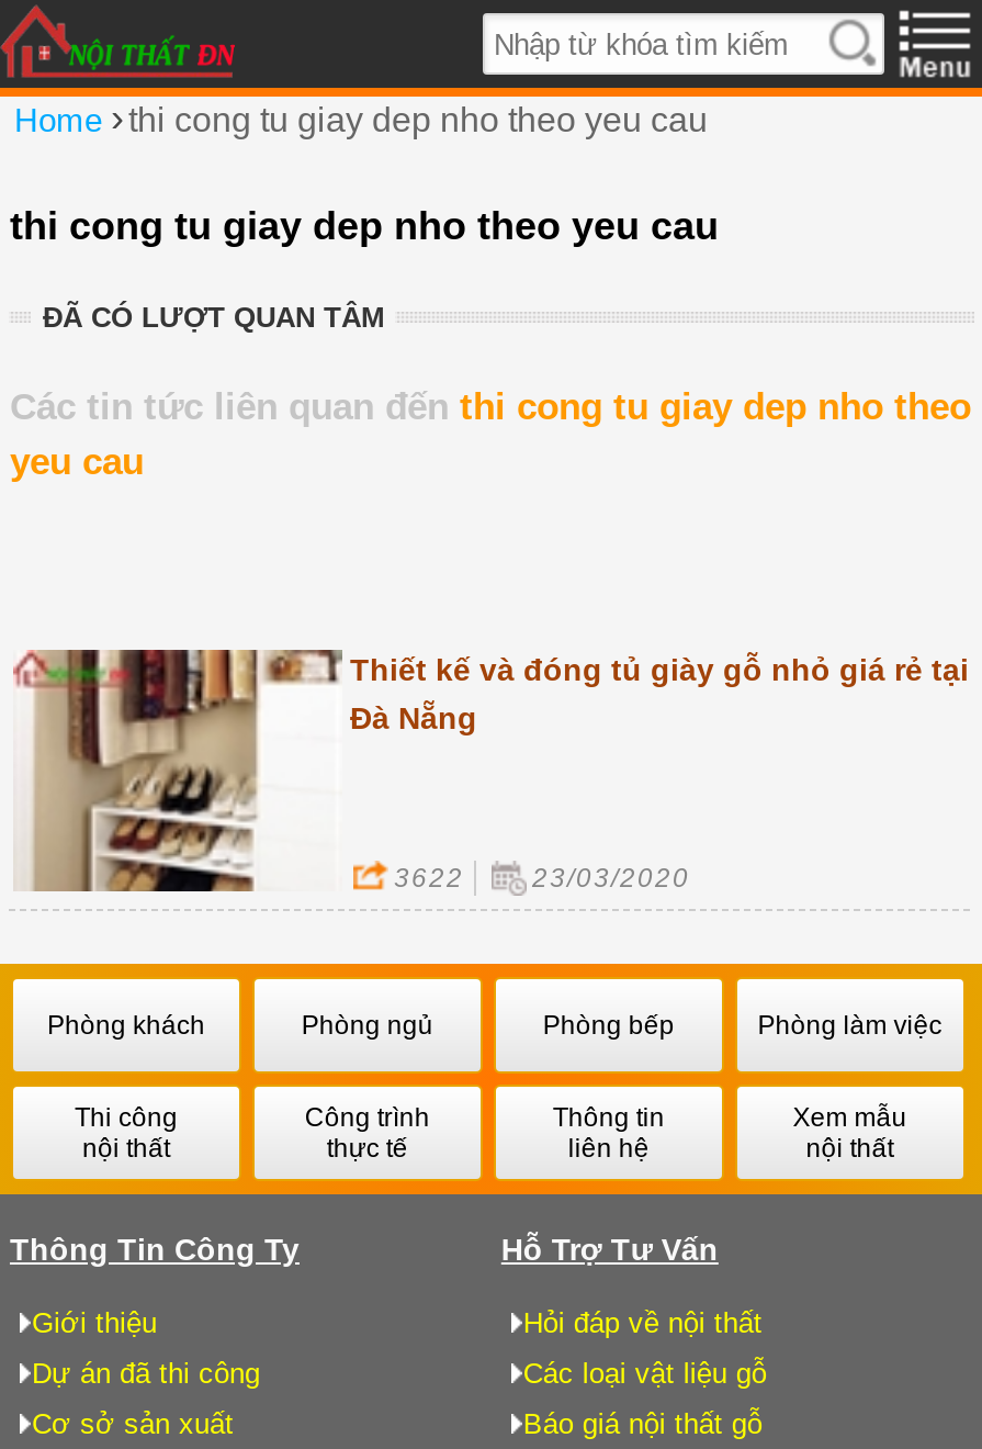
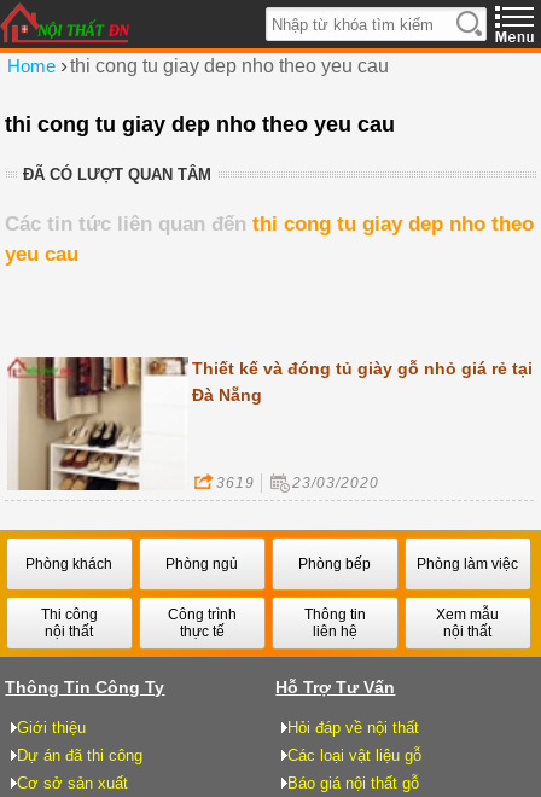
[394,863,464,894] 3622 -> [217,475,255,492] 3619

